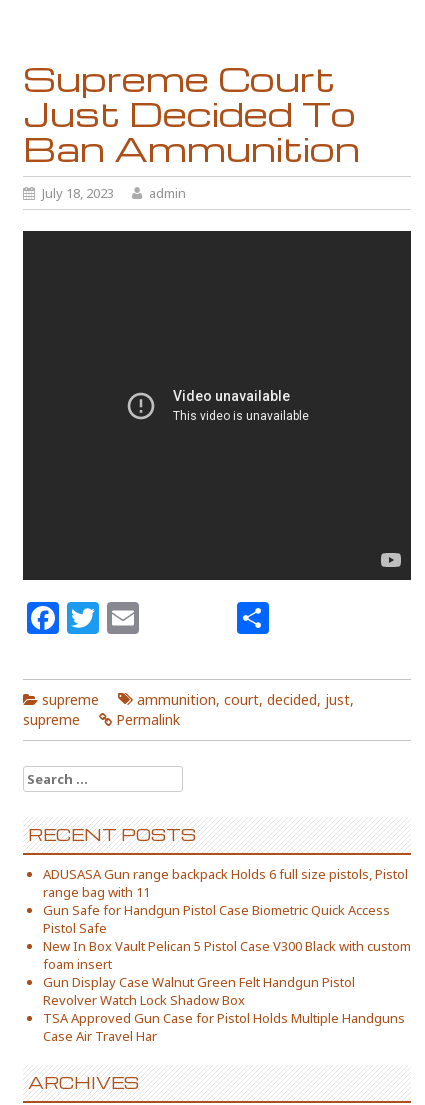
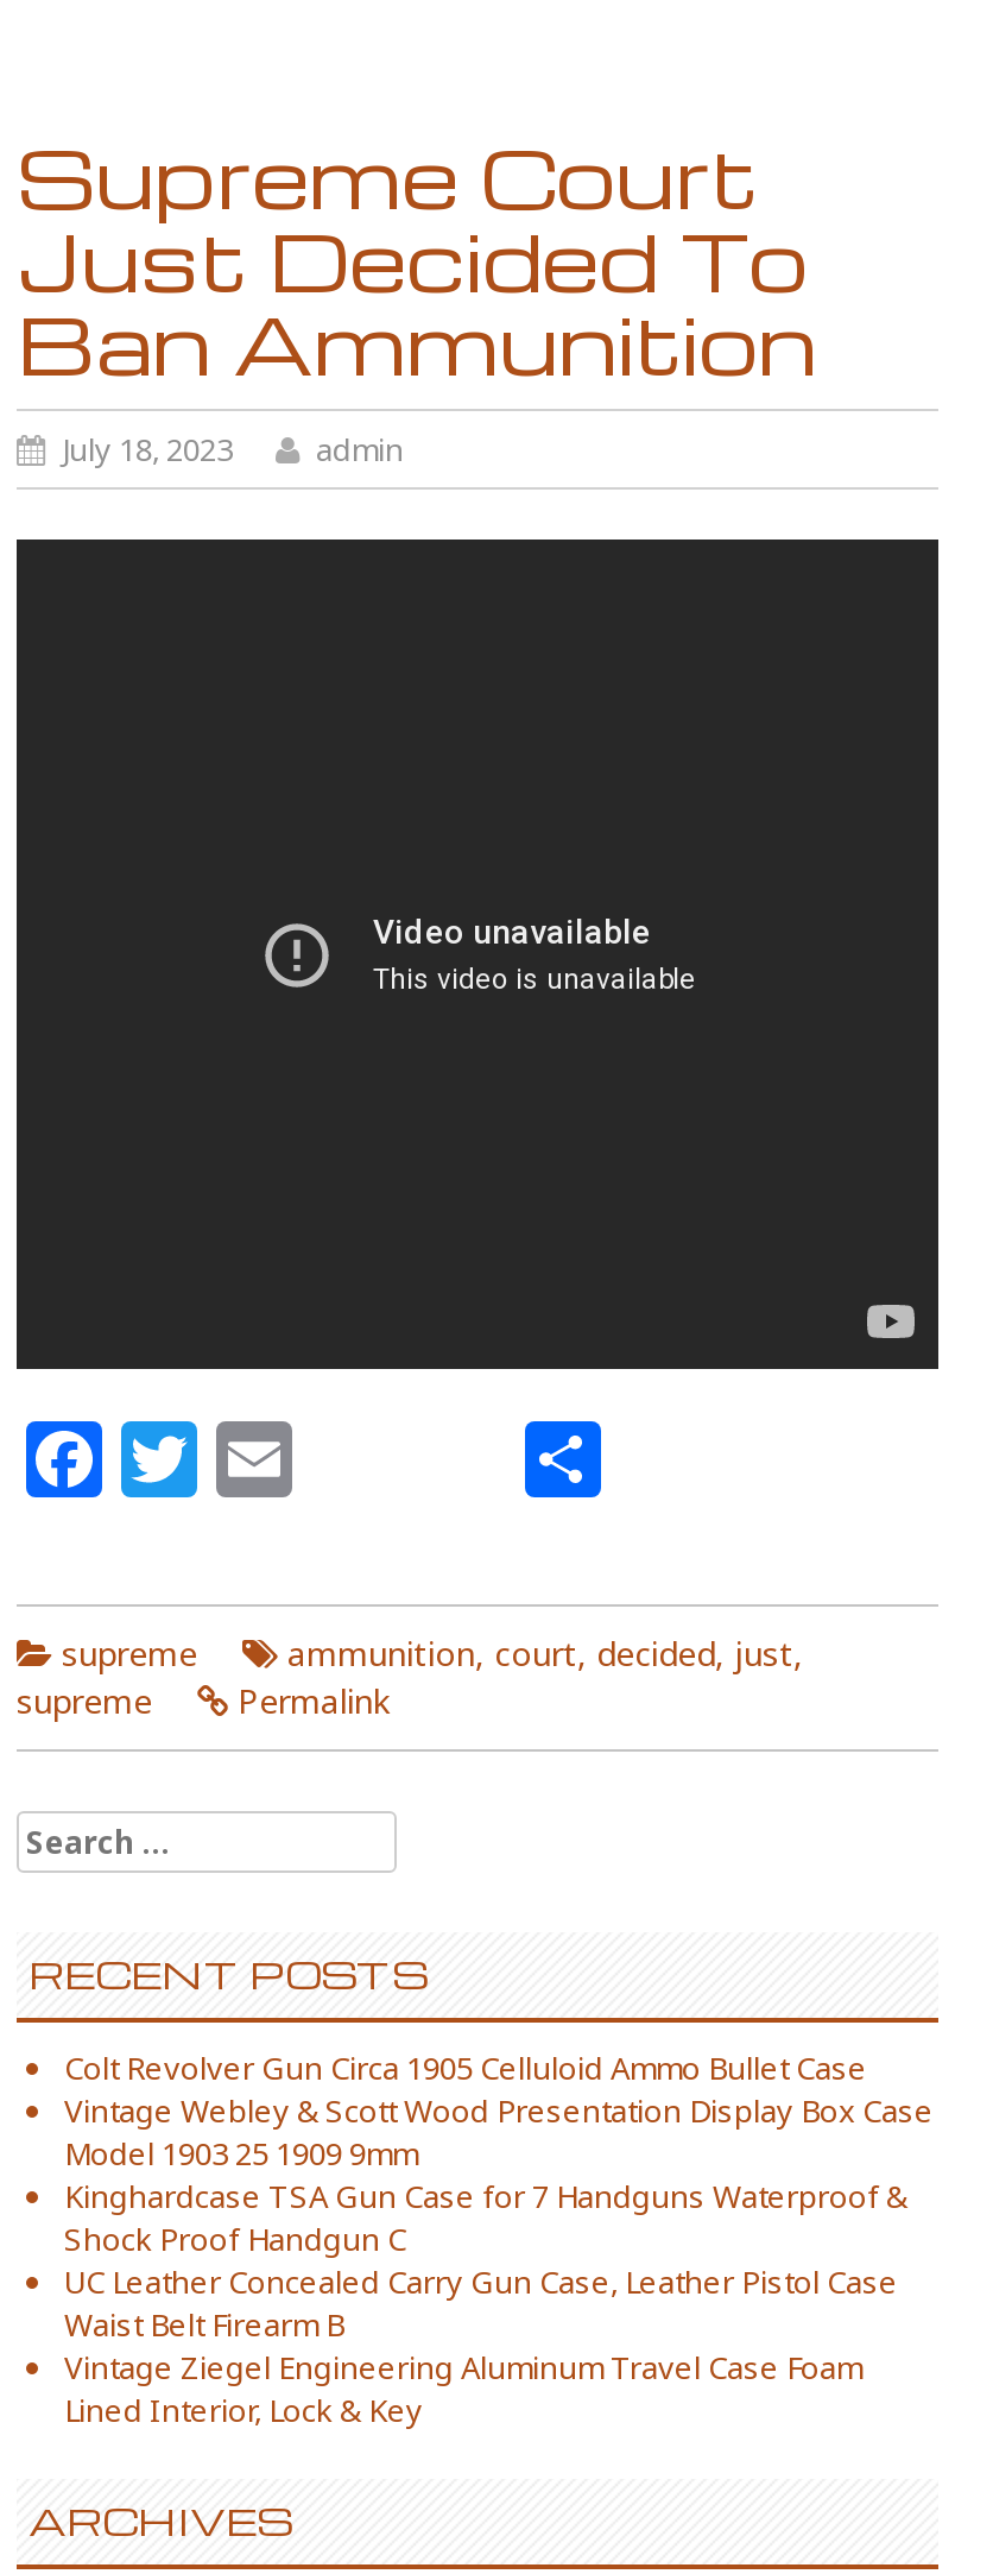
[43,865,411,1045] ADUSASA Gun range backpack Holds 6 full size pistols, Pistol | range bag with 11 | Gun Safe for Handgun Pistol Case Biometric Quick Access | Pistol Safe | New In Box Vault Pelican 5 Pistol Case V300 Black with custom | foam insert | Gun Display Case Walnut Green Felt Handgun Pistol | Revolver Watch Lock Shadow Box | TSA Approved Gun Case for Pistol Holds Multiple Handguns | Case Air Travel Har -> [64,2046,934,2431] Colt Revolver Gun Circa 1905 Celluloid Ammo Bullet Case | Vintage Webley & Scott Wood Presentation Display Box Case | Model 1903 25 1909 9mm | Kinghardcase TSA Gun Case for 7 Handguns Waterproof & | Shock Proof Handgun C | UC Leather Concealed Carry Gun Case, Leather Pistol Case | Waist Belt Firearm B | Vintage Ziegel Engineering Aluminum Travel Case Foam | Lined Interior, Lock & Key

